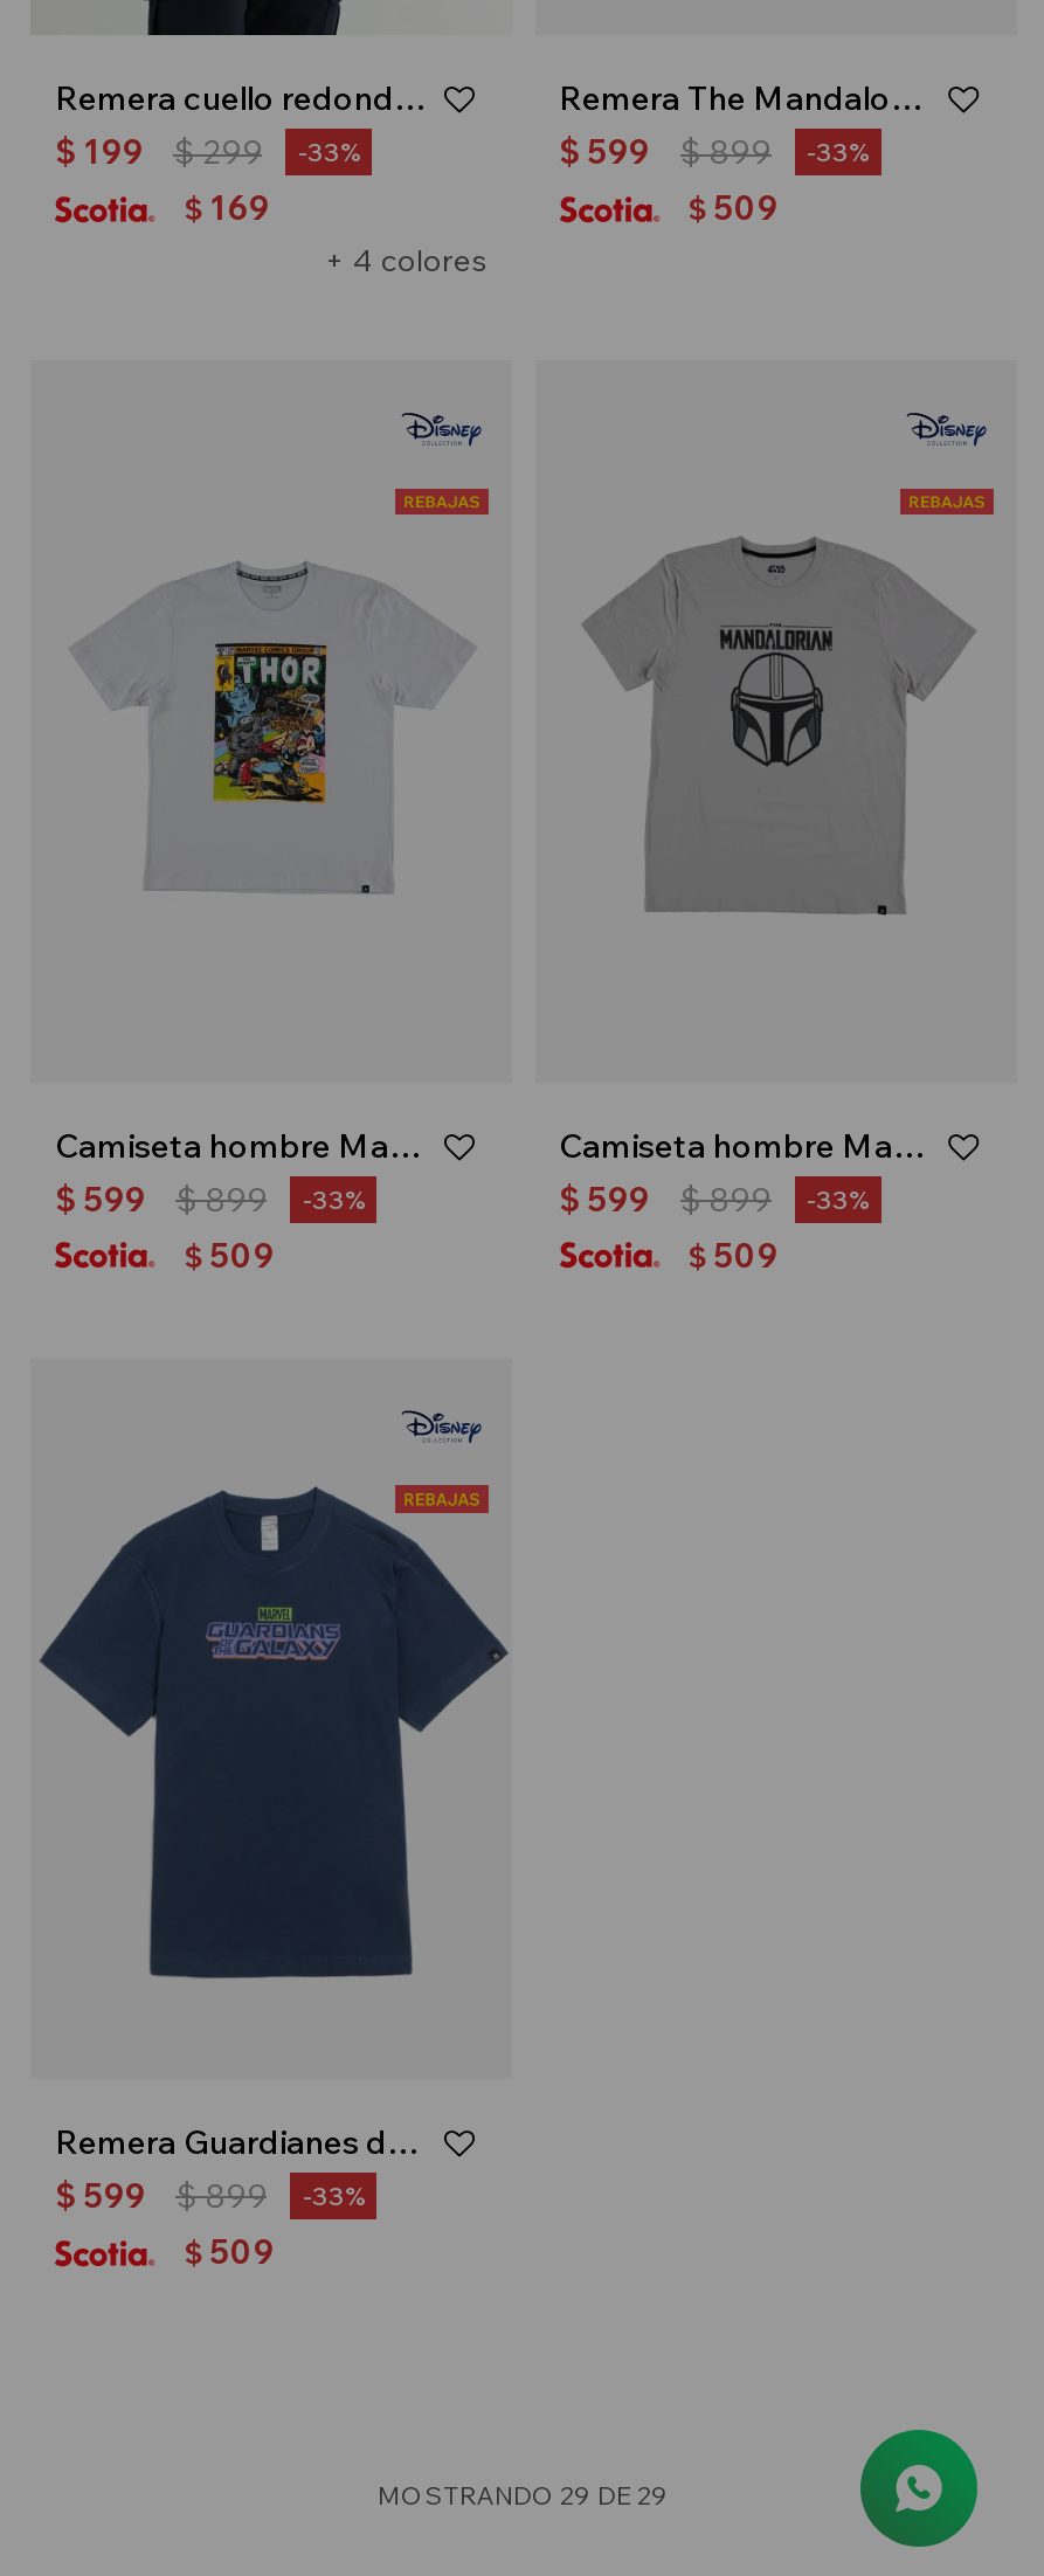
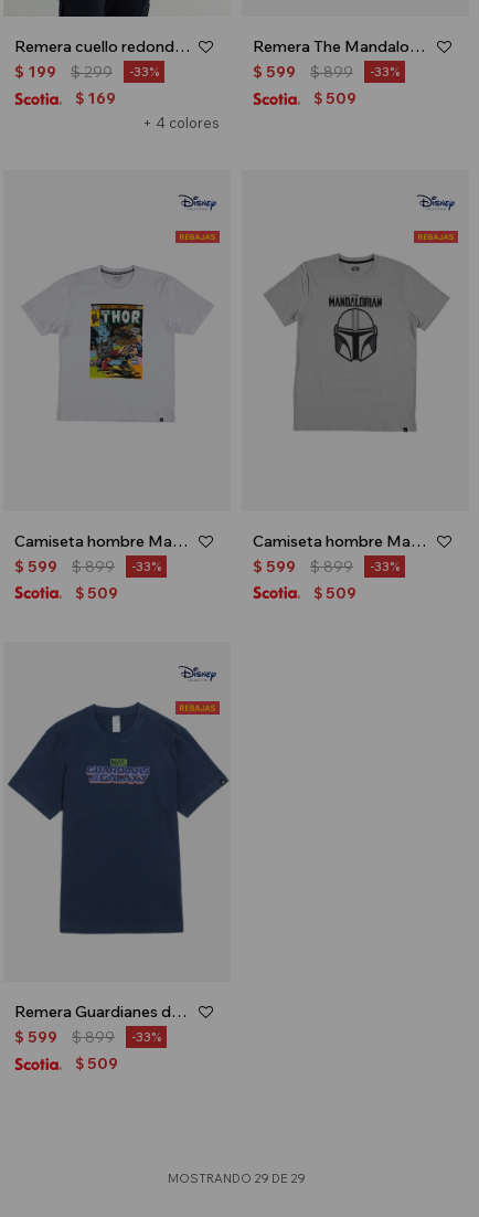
[858,2427,980,2549] [image] -> none

